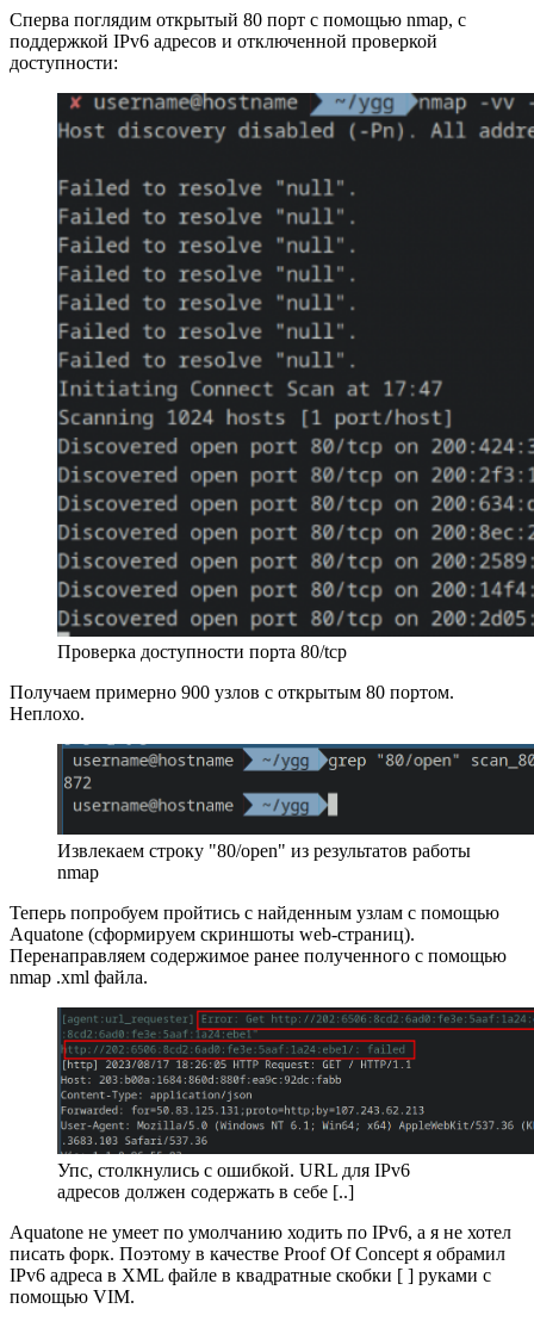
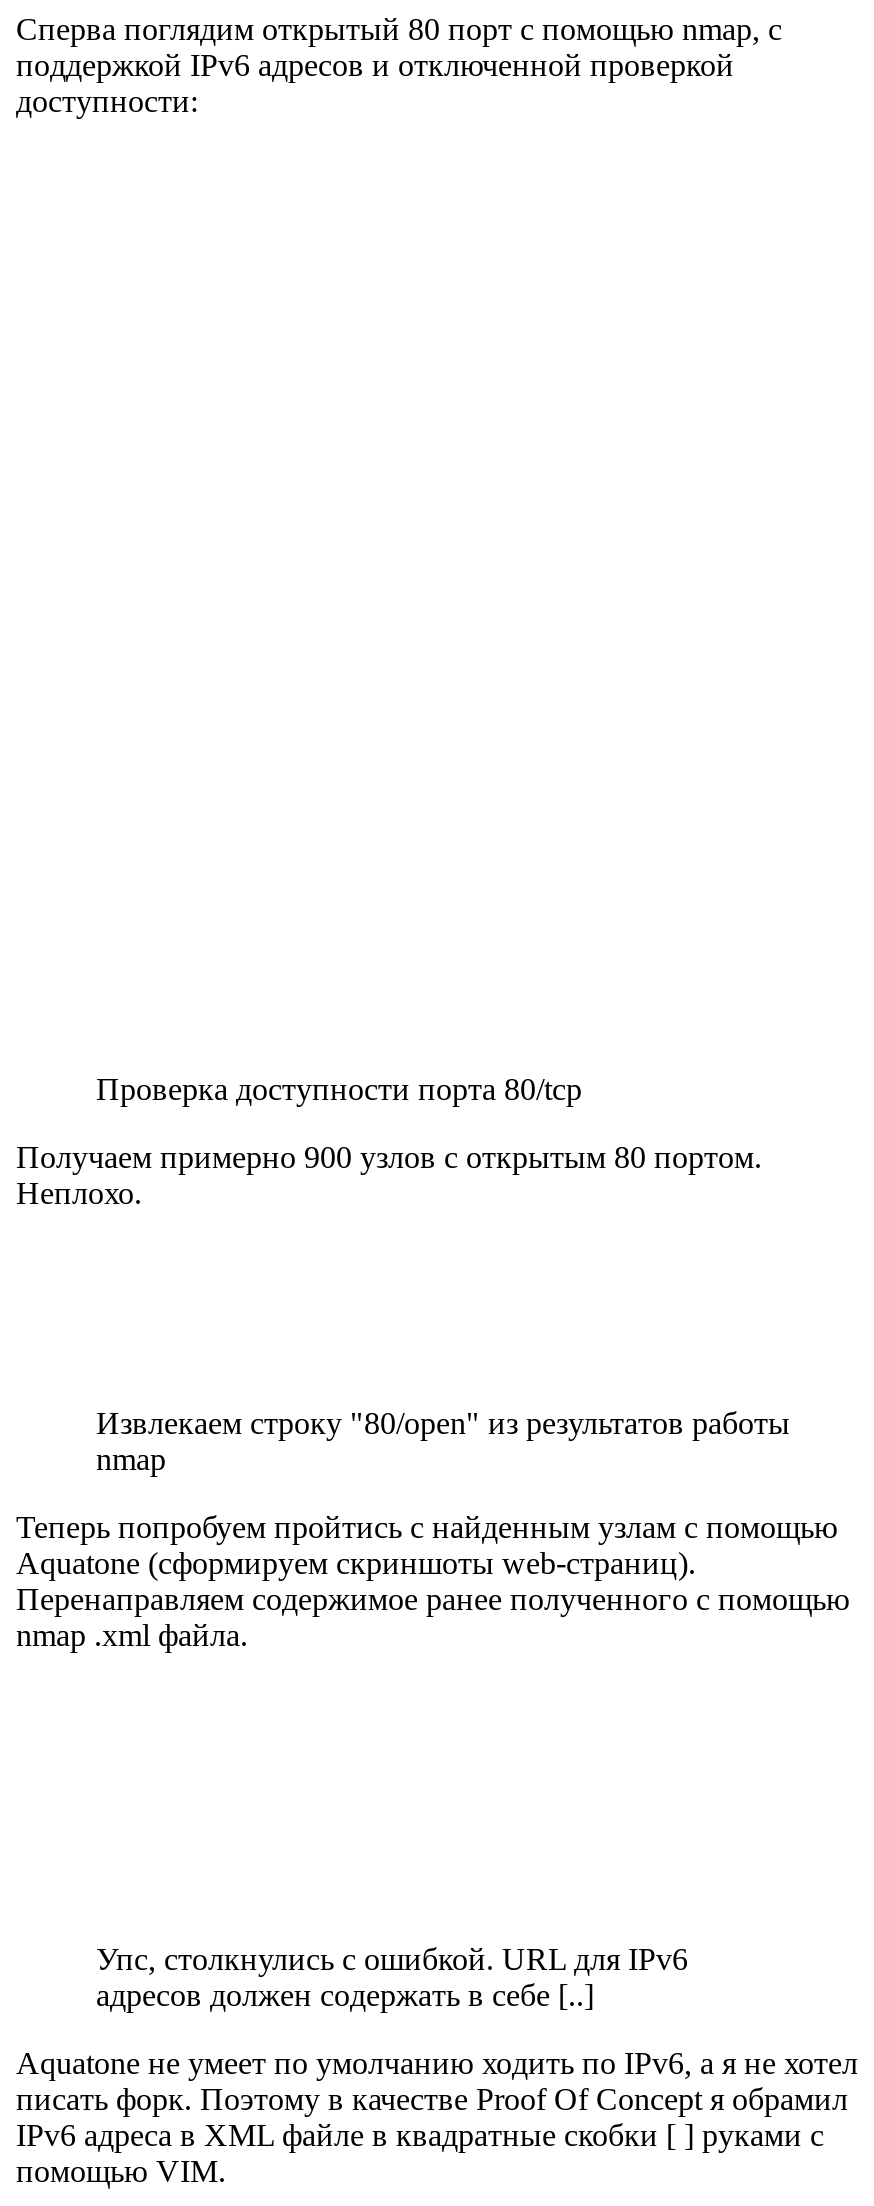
[56,92,530,638] [image] -> none
[56,743,530,836] [image] -> none
[56,1006,530,1155] [image] -> none

